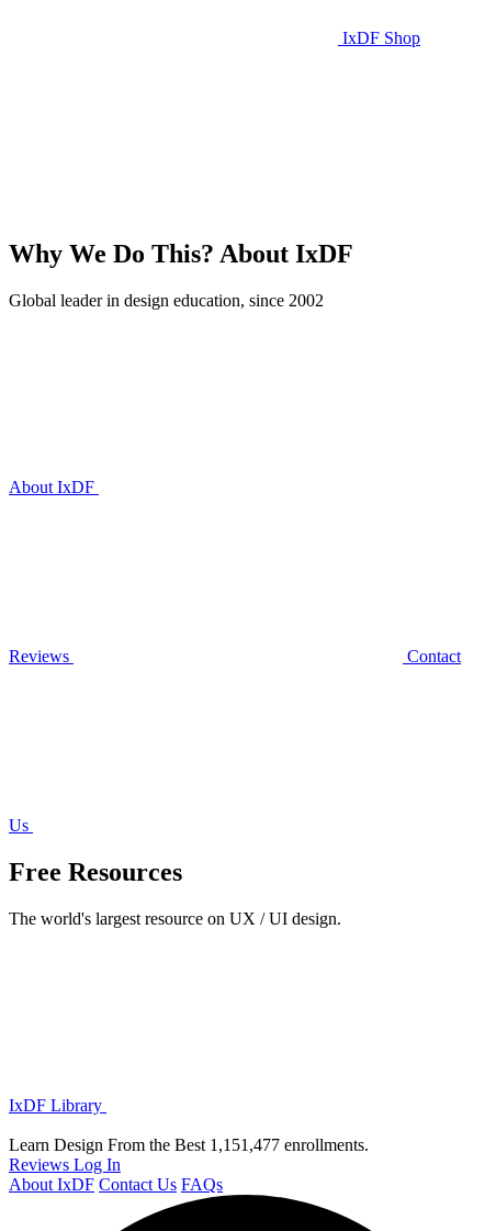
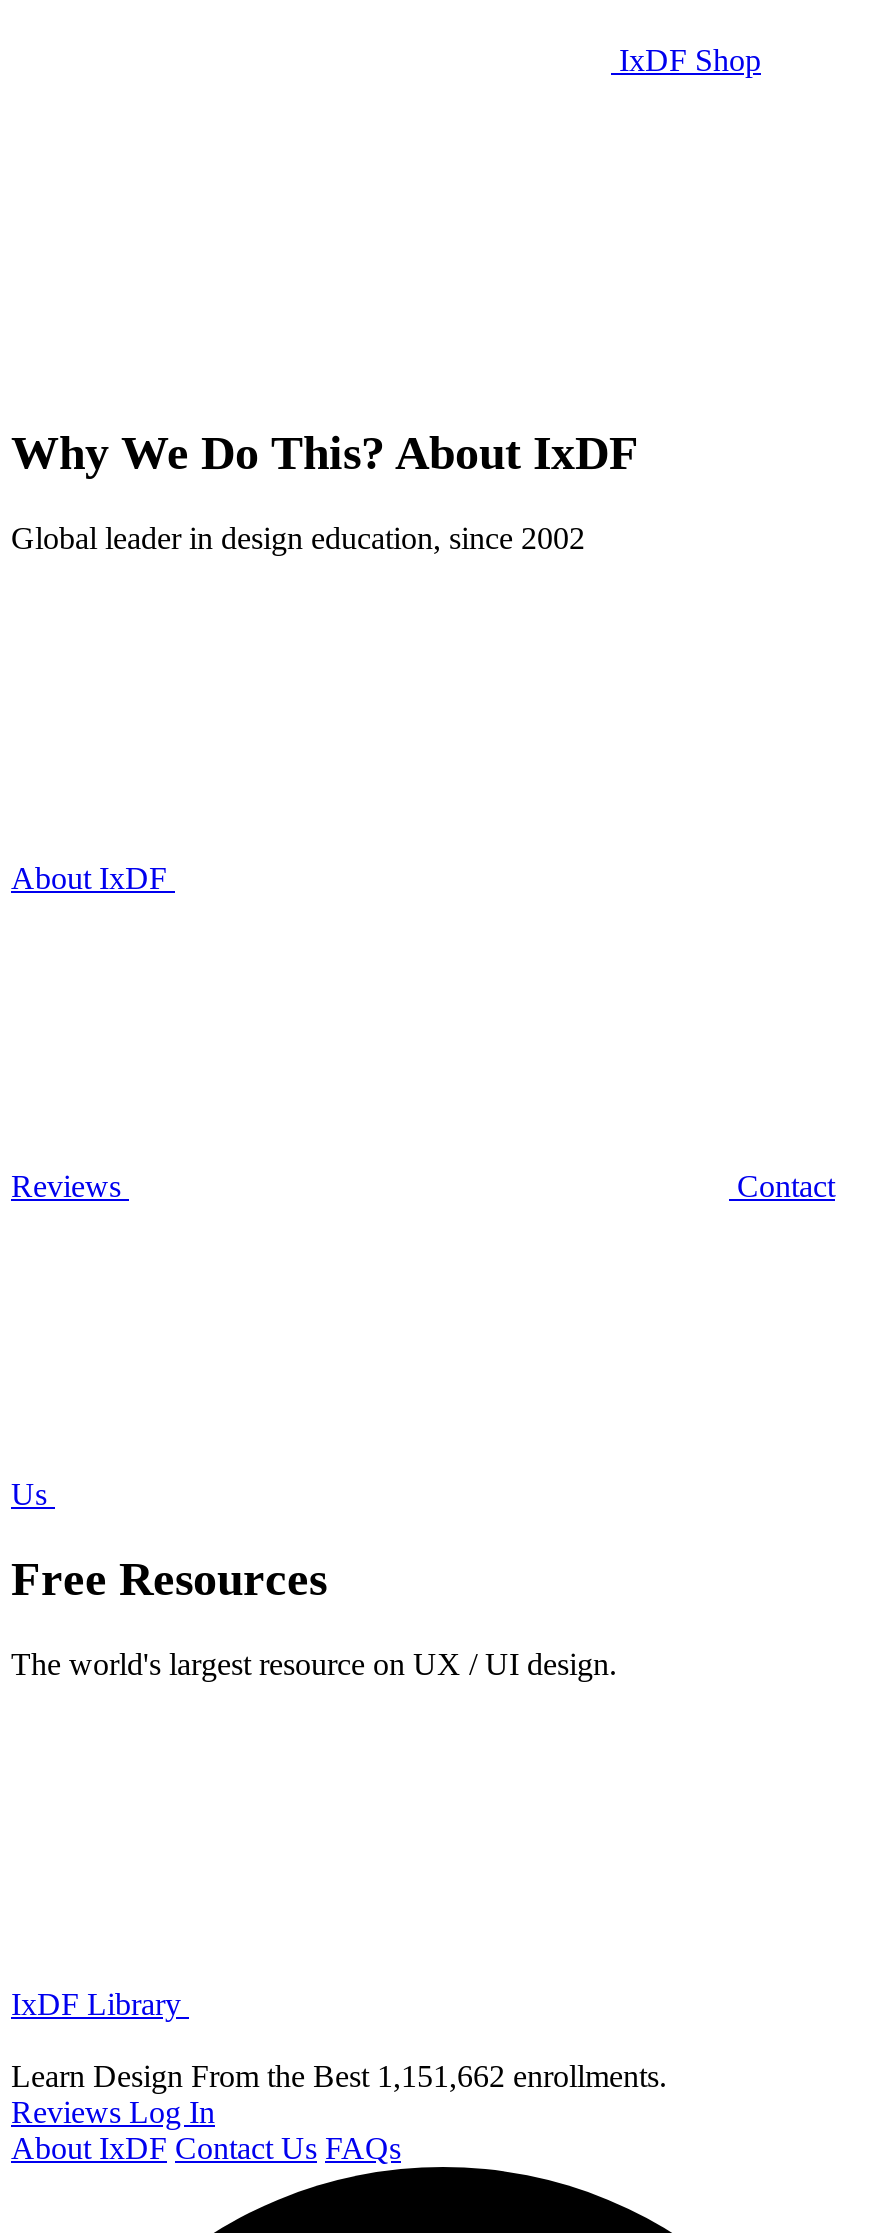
[9,1135,369,1154] Learn Design From the Best 1,151,477 enrollments. -> [11,2058,667,2092] Learn Design From the Best 1,151,662 enrollments.

